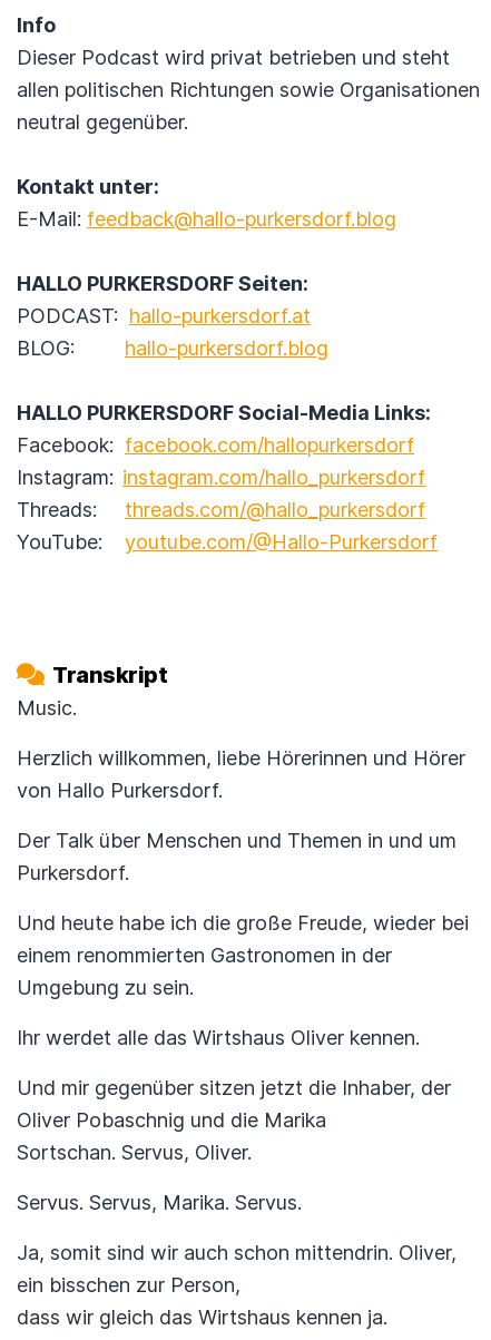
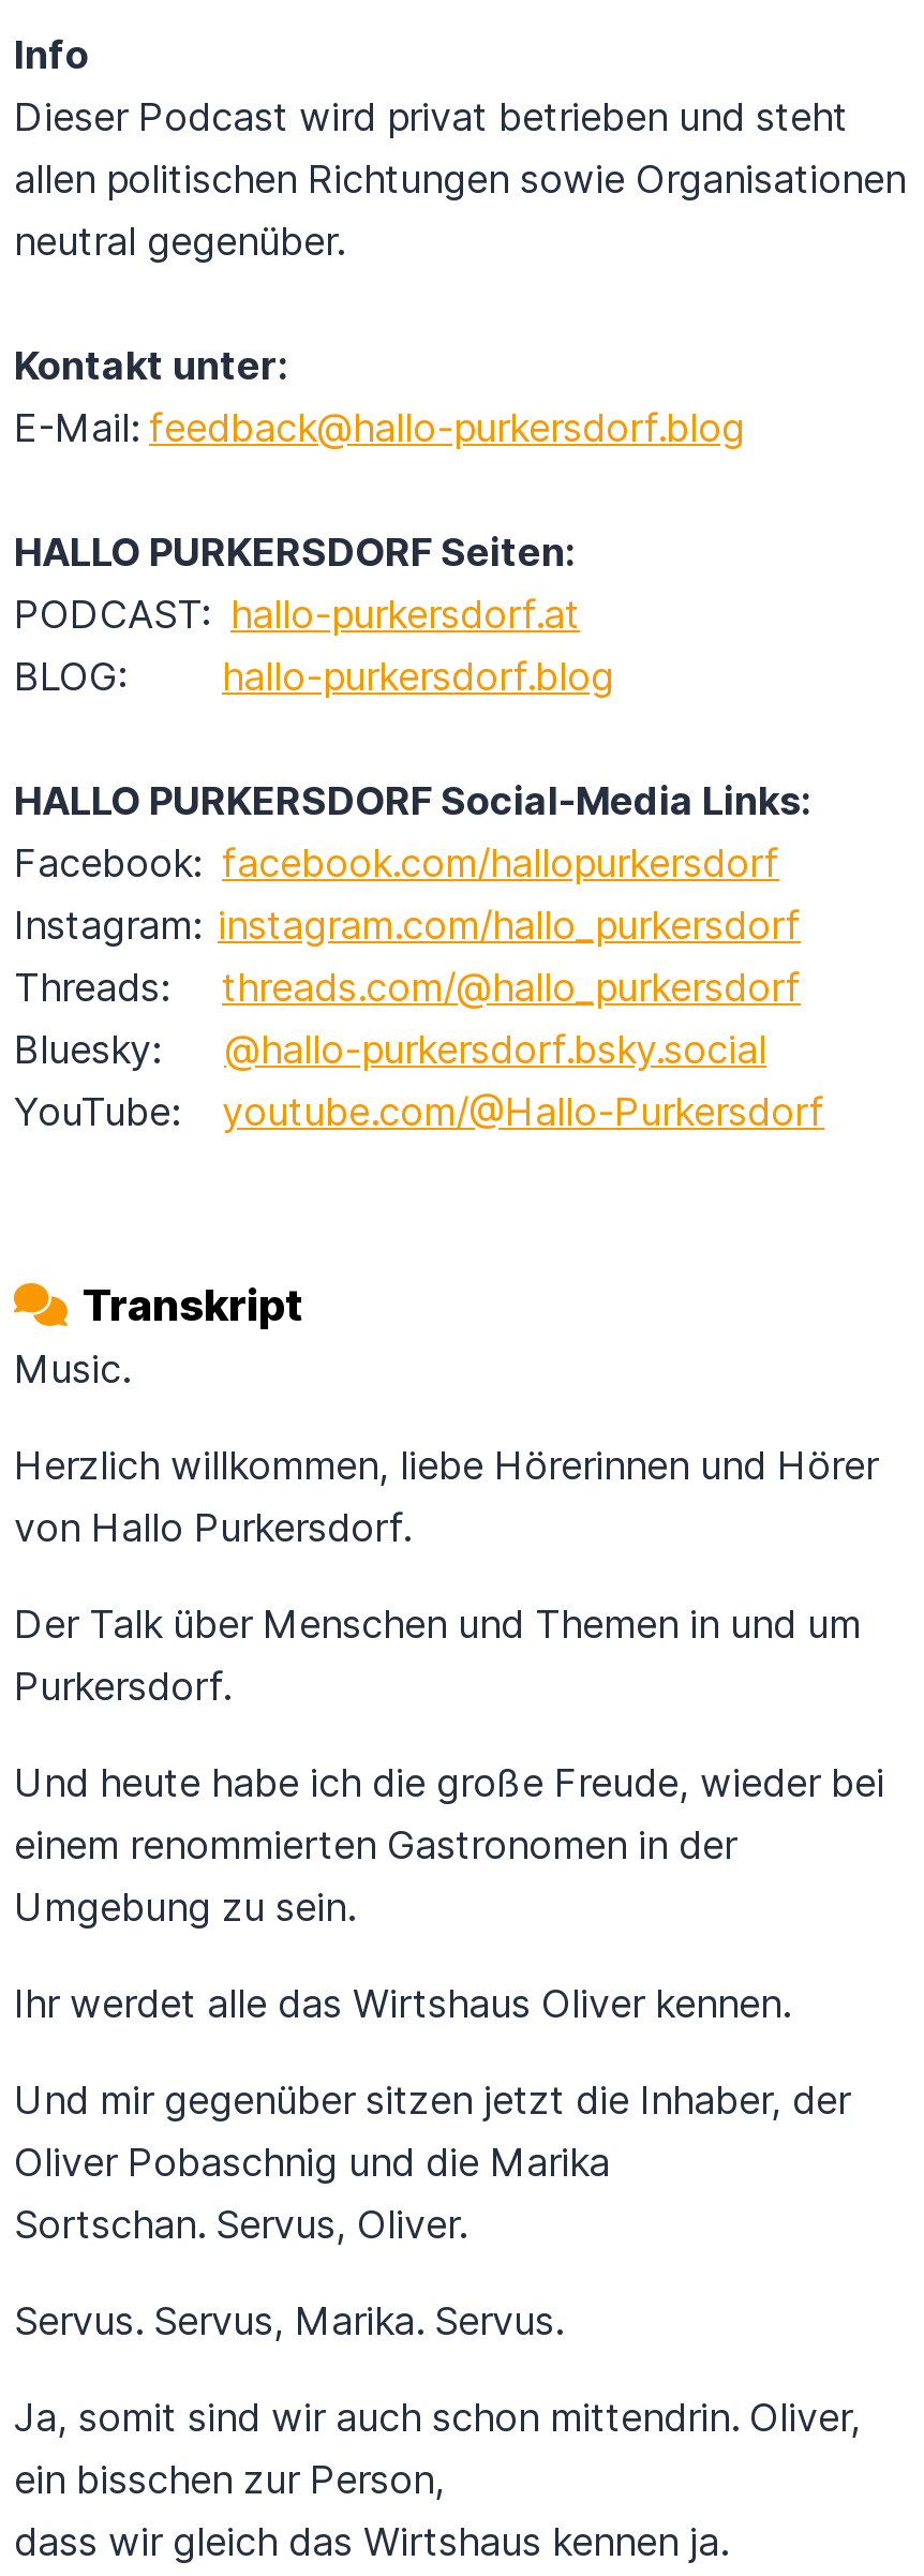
none -> [14,1027,766,1072] Bluesky: @hallo-purkersdorf.bsky.social
moved [17,530,438,554] -> [14,1089,824,1134]: YouTube: youtube.com/@Hallo-Purkersdorf

